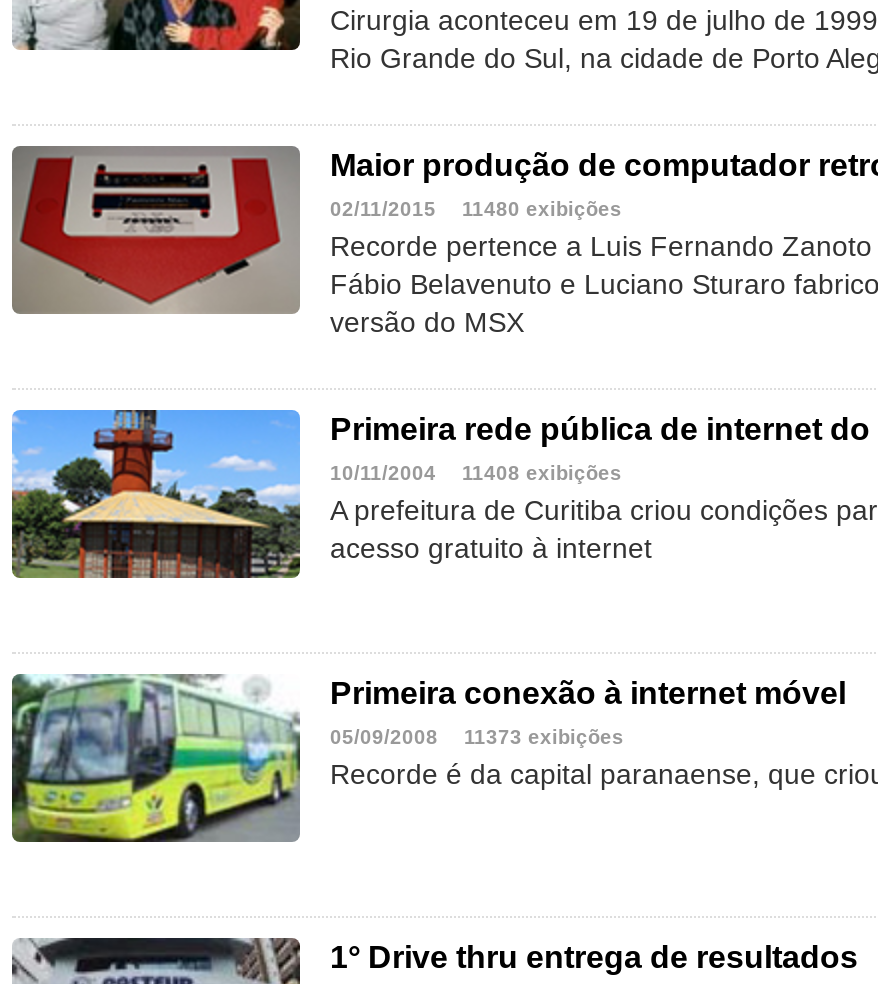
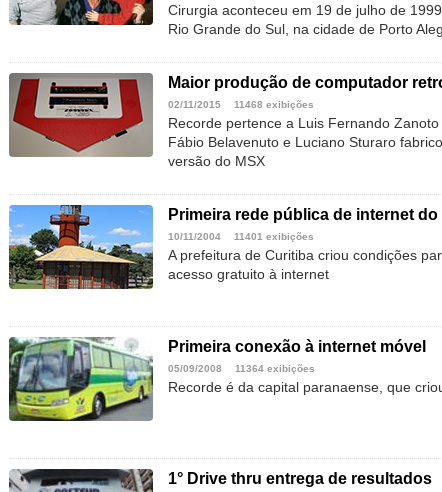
[330,199,622,221] 02/11/2015 11480 exibições -> [168,99,314,110] 02/11/2015 11468 exibições
[330,463,622,485] 10/11/2004 11408 exibições -> [168,231,314,242] 10/11/2004 11401 exibições
[330,727,624,749] 05/09/2008 11373 exibições -> [168,363,315,374] 05/09/2008 11364 exibições

